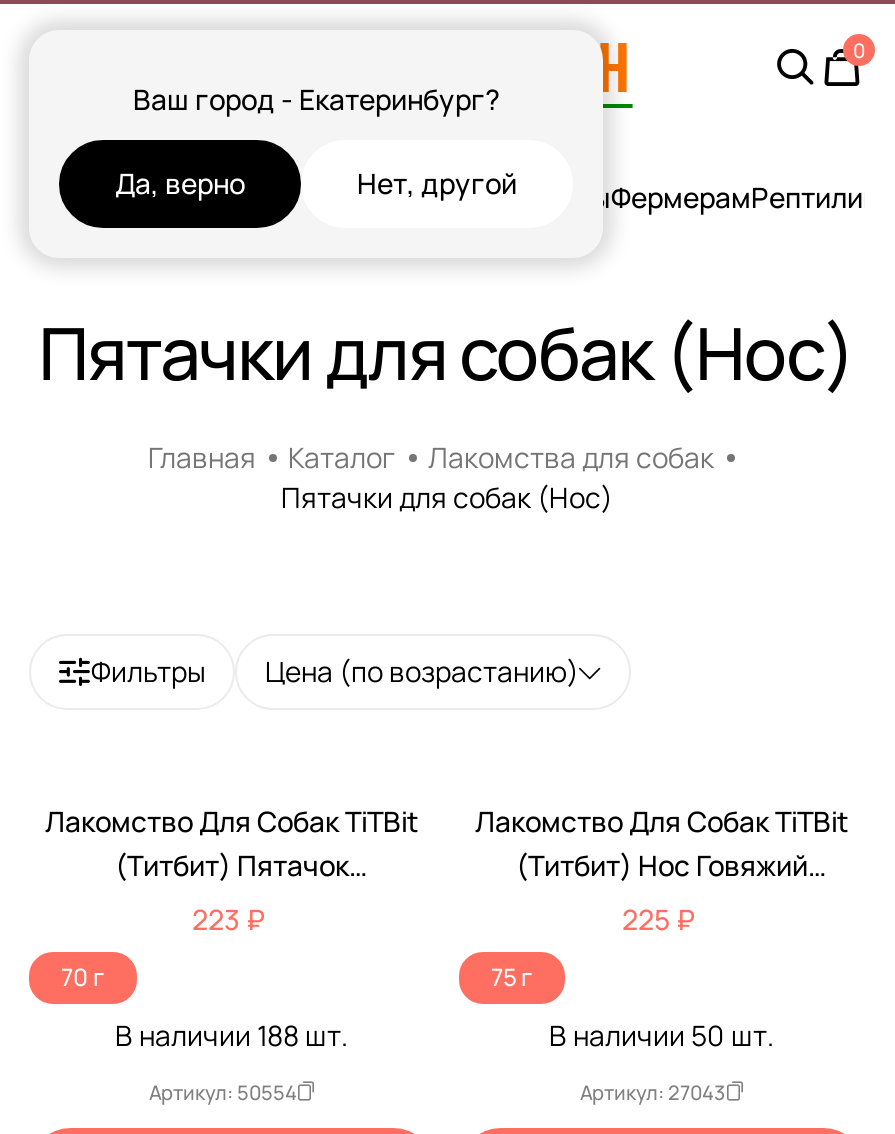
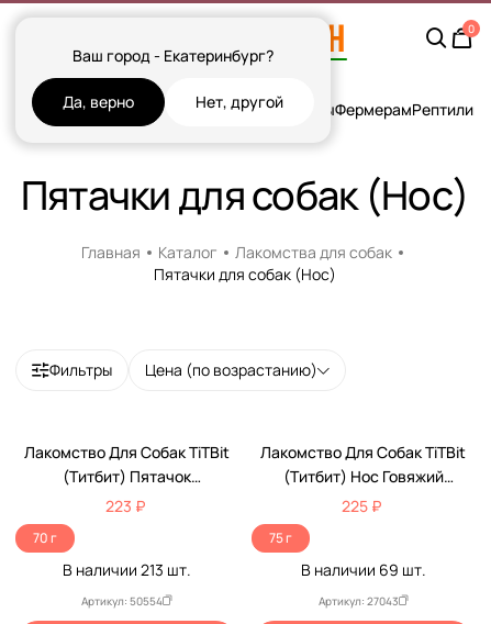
[115,1016,349,1054] В наличии 188 шт. -> [63,559,191,580] В наличии 213 шт.
[549,1016,775,1054] В наличии 50 шт. -> [300,559,426,580] В наличии 69 шт.

